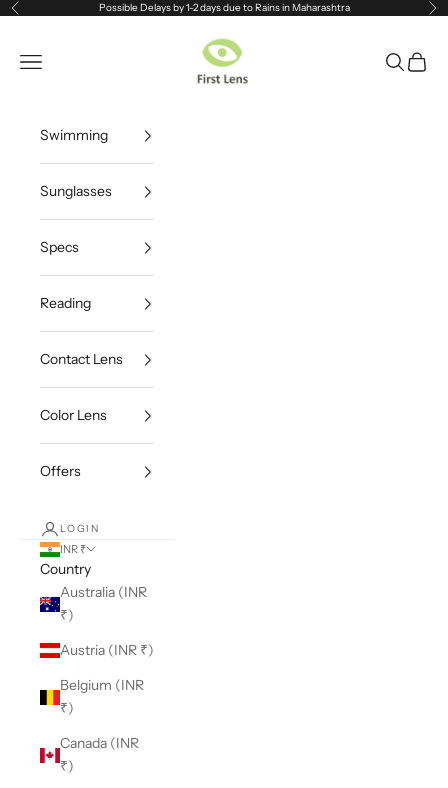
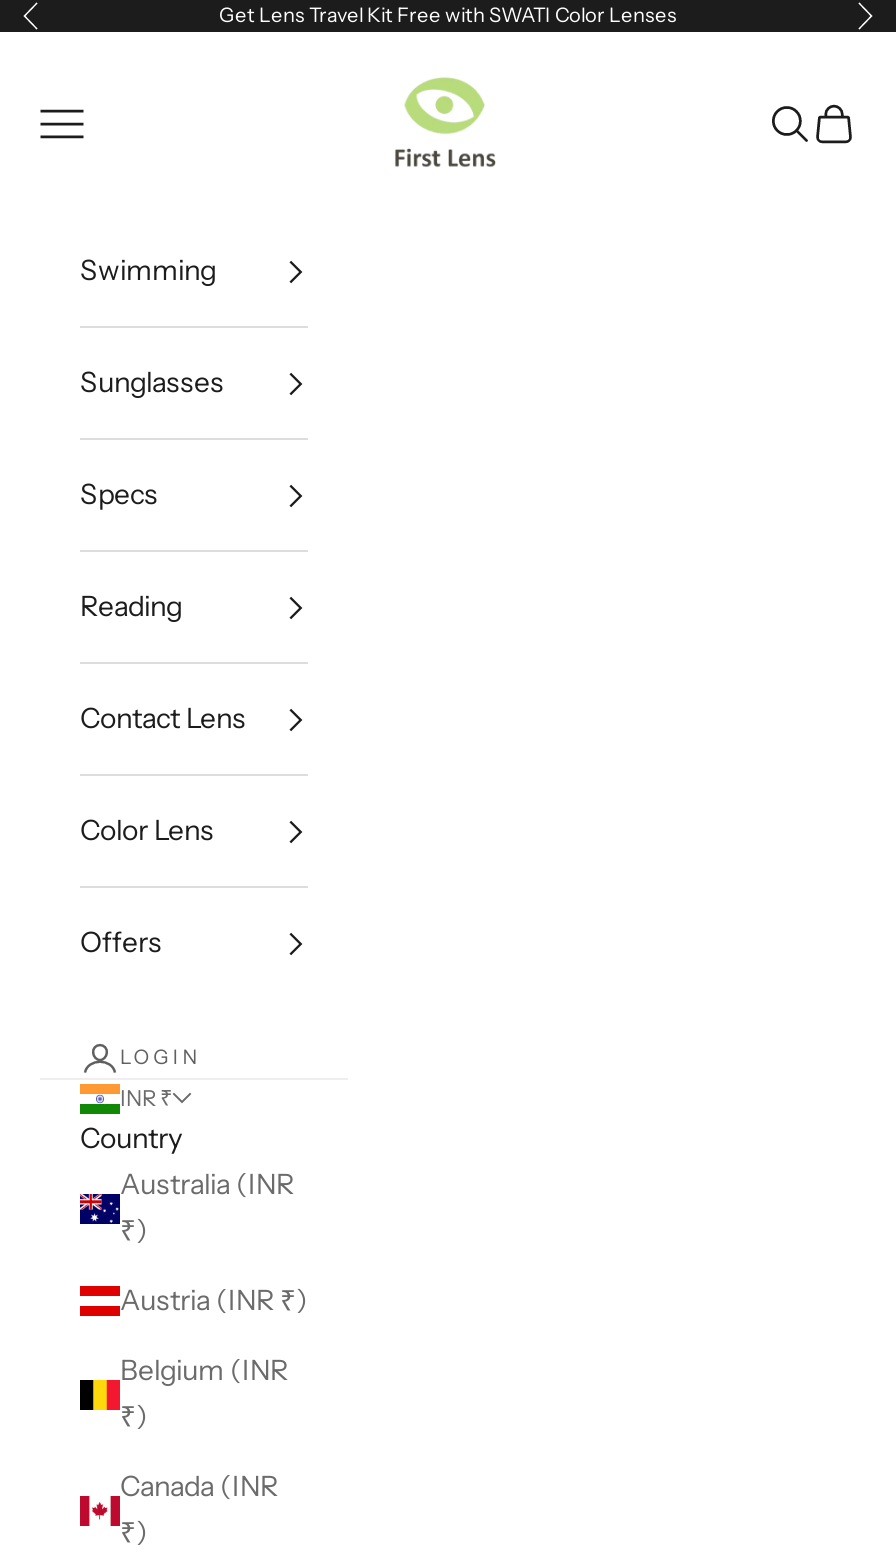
[98,1,349,14] Possible Delays by 1-2 days due to Rains in Maharashtra -> [219,2,677,28] Get Lens Travel Kit Free with SWATI Color Lenses

